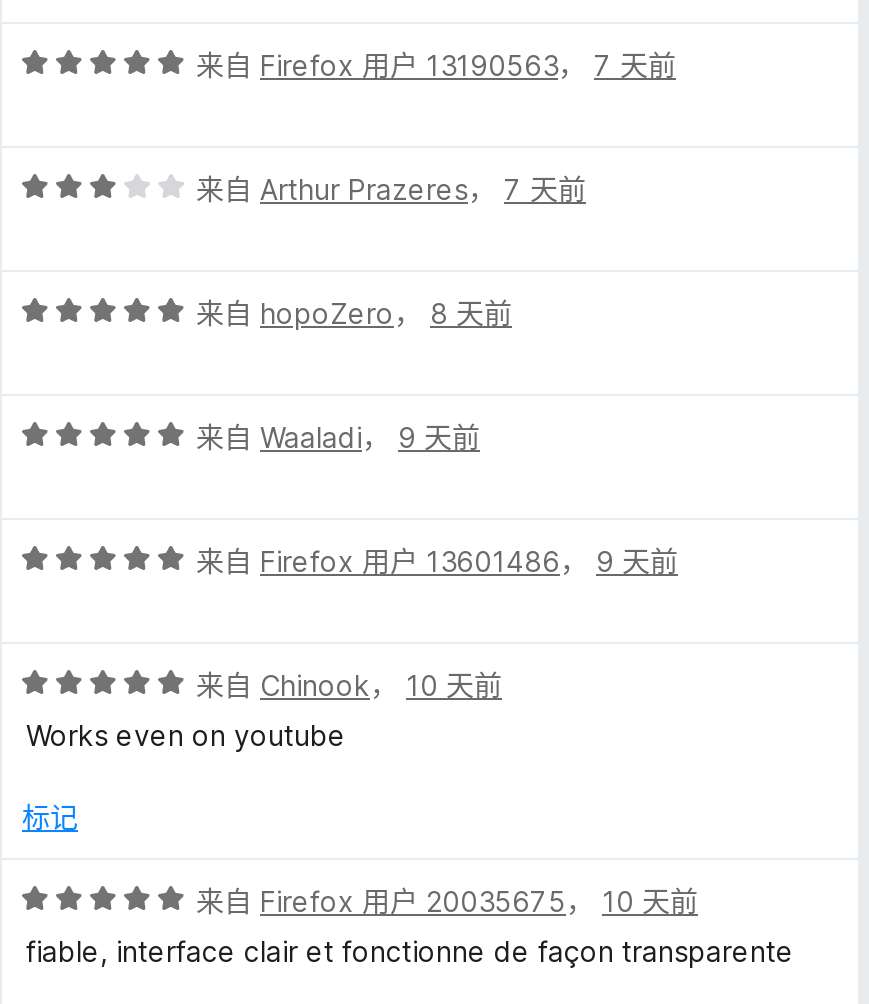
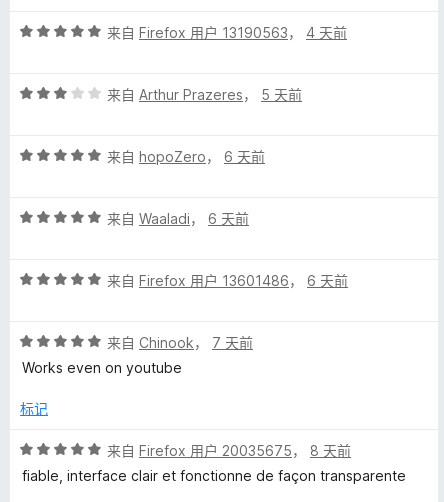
[196,48,676,82] 来自Firefox 用户 13190563，7 天前 -> [107,24,347,41] 来自Firefox 用户 13190563，4 天前
[196,172,586,206] 来自Arthur Prazeres，7 天前 -> [107,86,302,103] 来自Arthur Prazeres，5 天前
[196,296,512,330] 来自hopoZero，8 天前 -> [107,148,265,165] 来自hopoZero，6 天前
[196,420,480,454] 来自Waaladi，9 天前 -> [107,210,249,227] 来自Waaladi，6 天前
[196,544,678,578] 来自Firefox 用户 13601486，9 天前 -> [107,272,348,289] 来自Firefox 用户 13601486，6 天前
[196,668,502,702] 来自Chinook，10 天前 -> [107,334,253,351] 来自Chinook，7 天前
[196,884,698,918] 来自Firefox 用户 20035675，10 天前 -> [107,442,351,459] 来自Firefox 用户 20035675，8 天前

